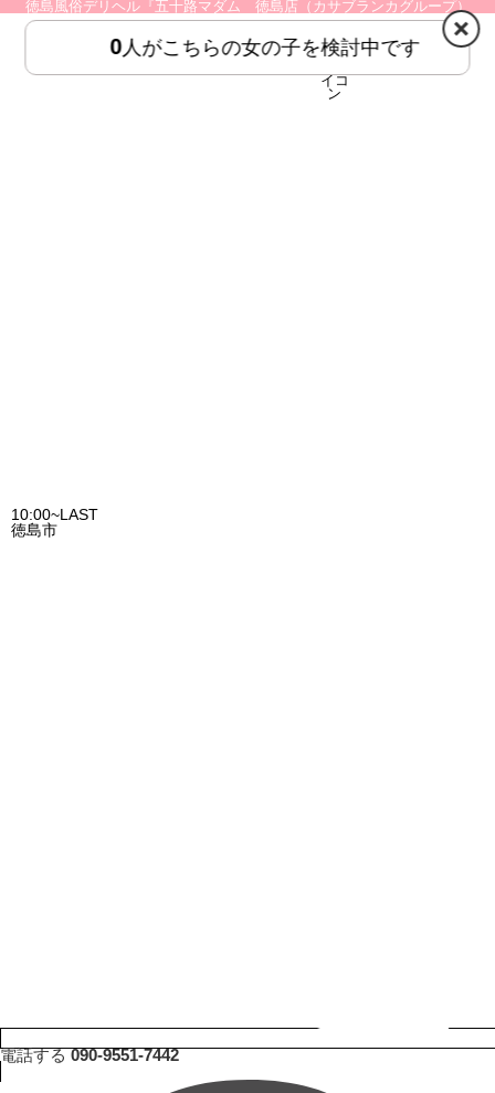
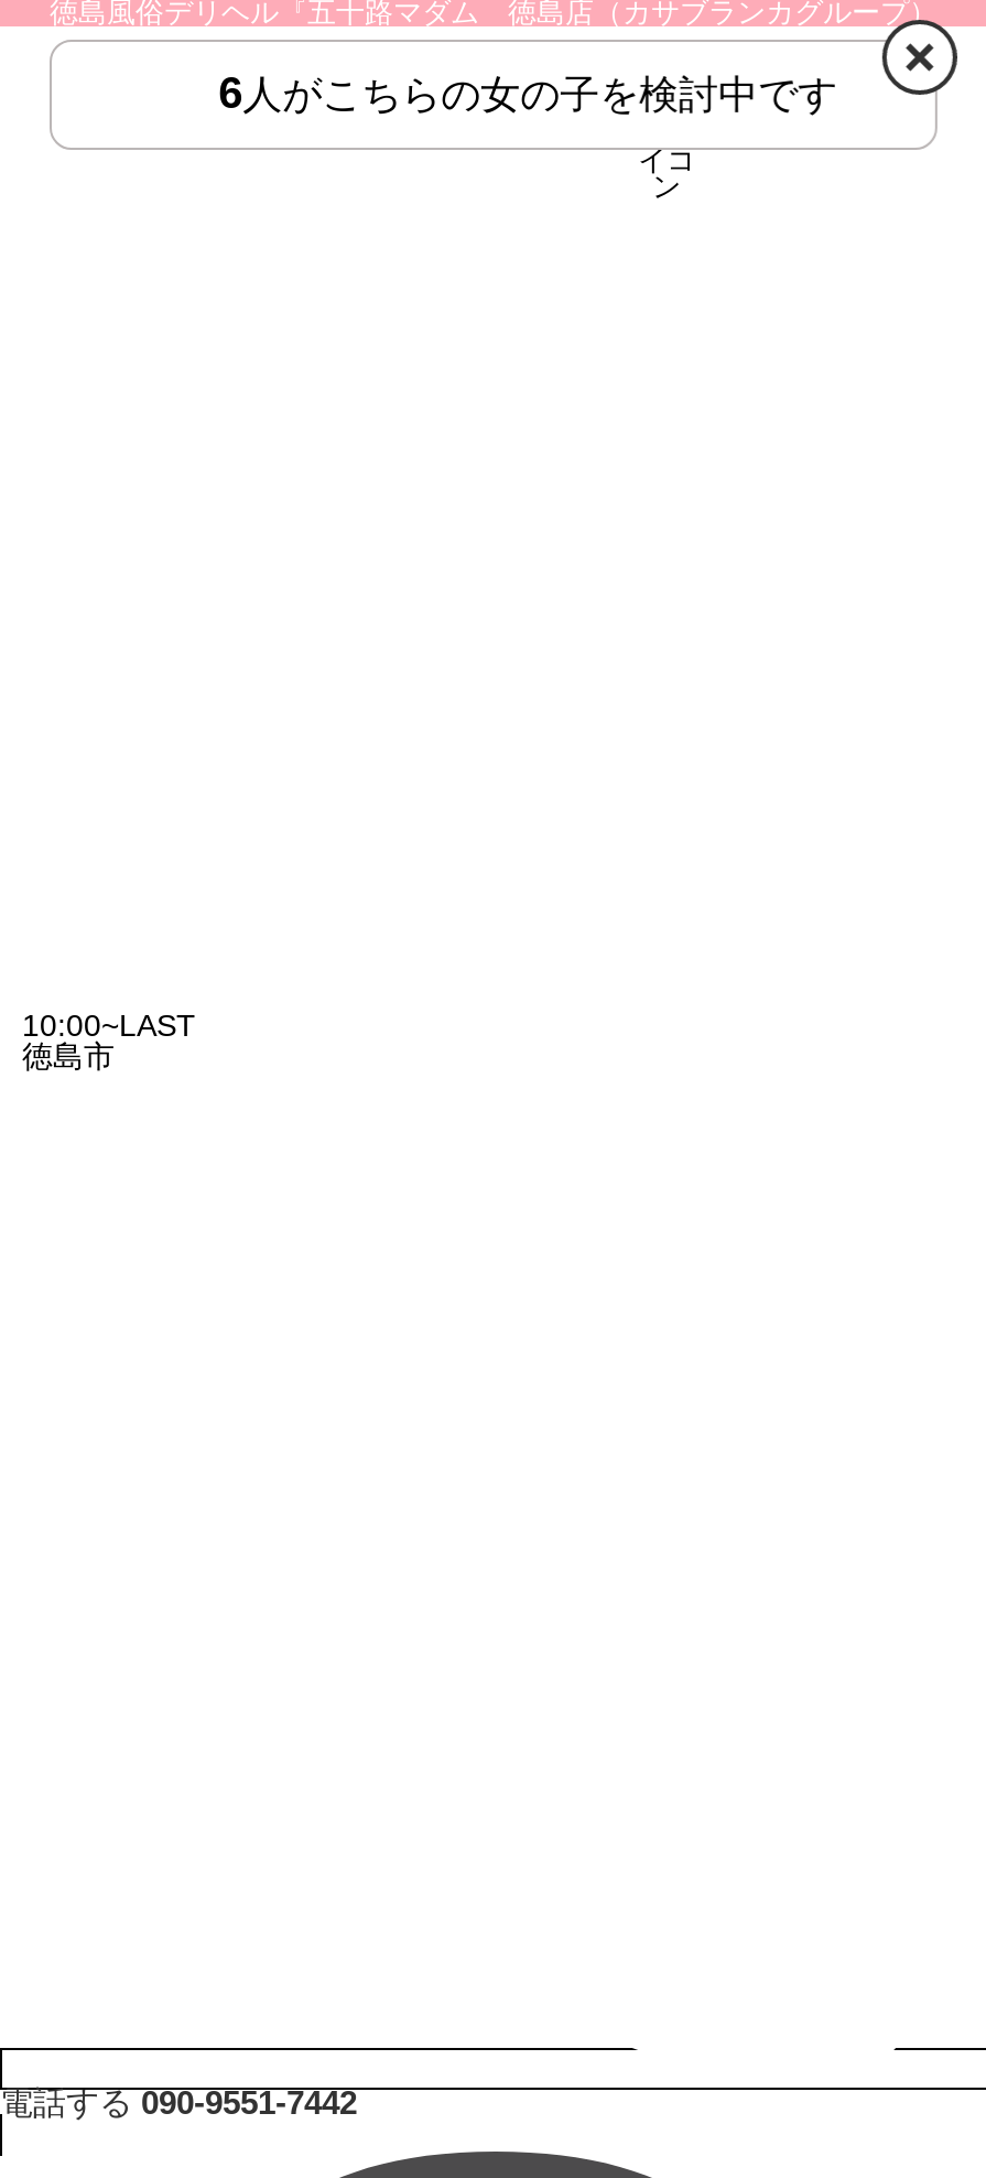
[109,35,420,59] 0人がこちらの女の子を検討中です -> [218,69,837,117] 6人がこちらの女の子を検討中です

